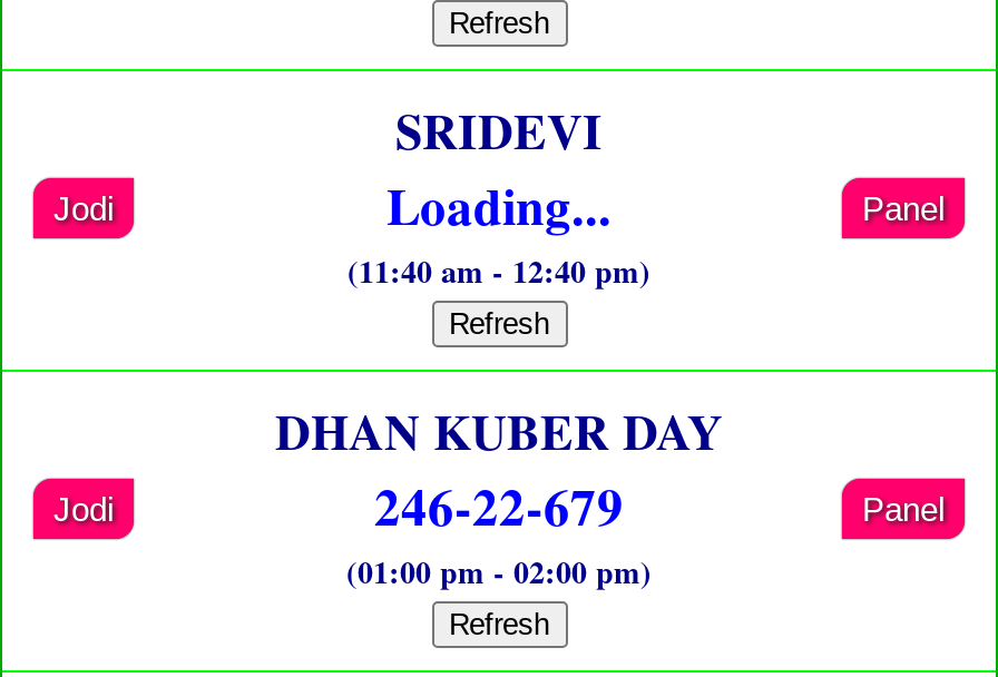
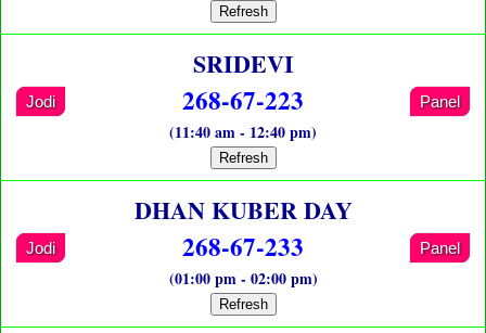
[387,167,611,242] Loading... -> [182,81,304,118] 268-67-223
[374,467,624,543] 246-22-679 -> [182,228,304,264] 268-67-233

